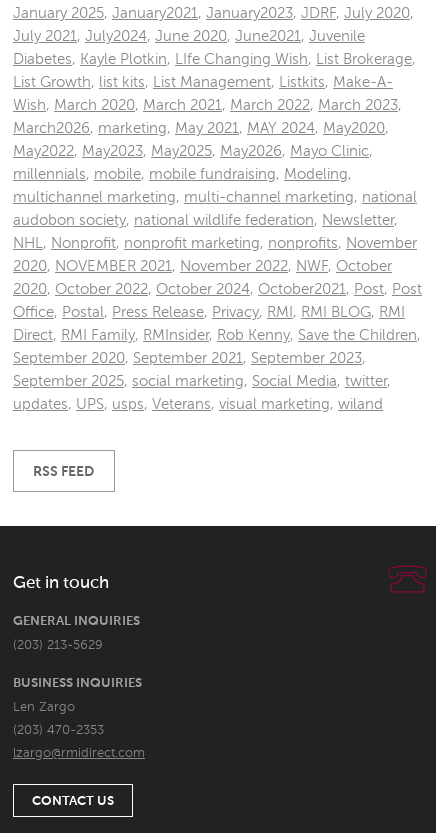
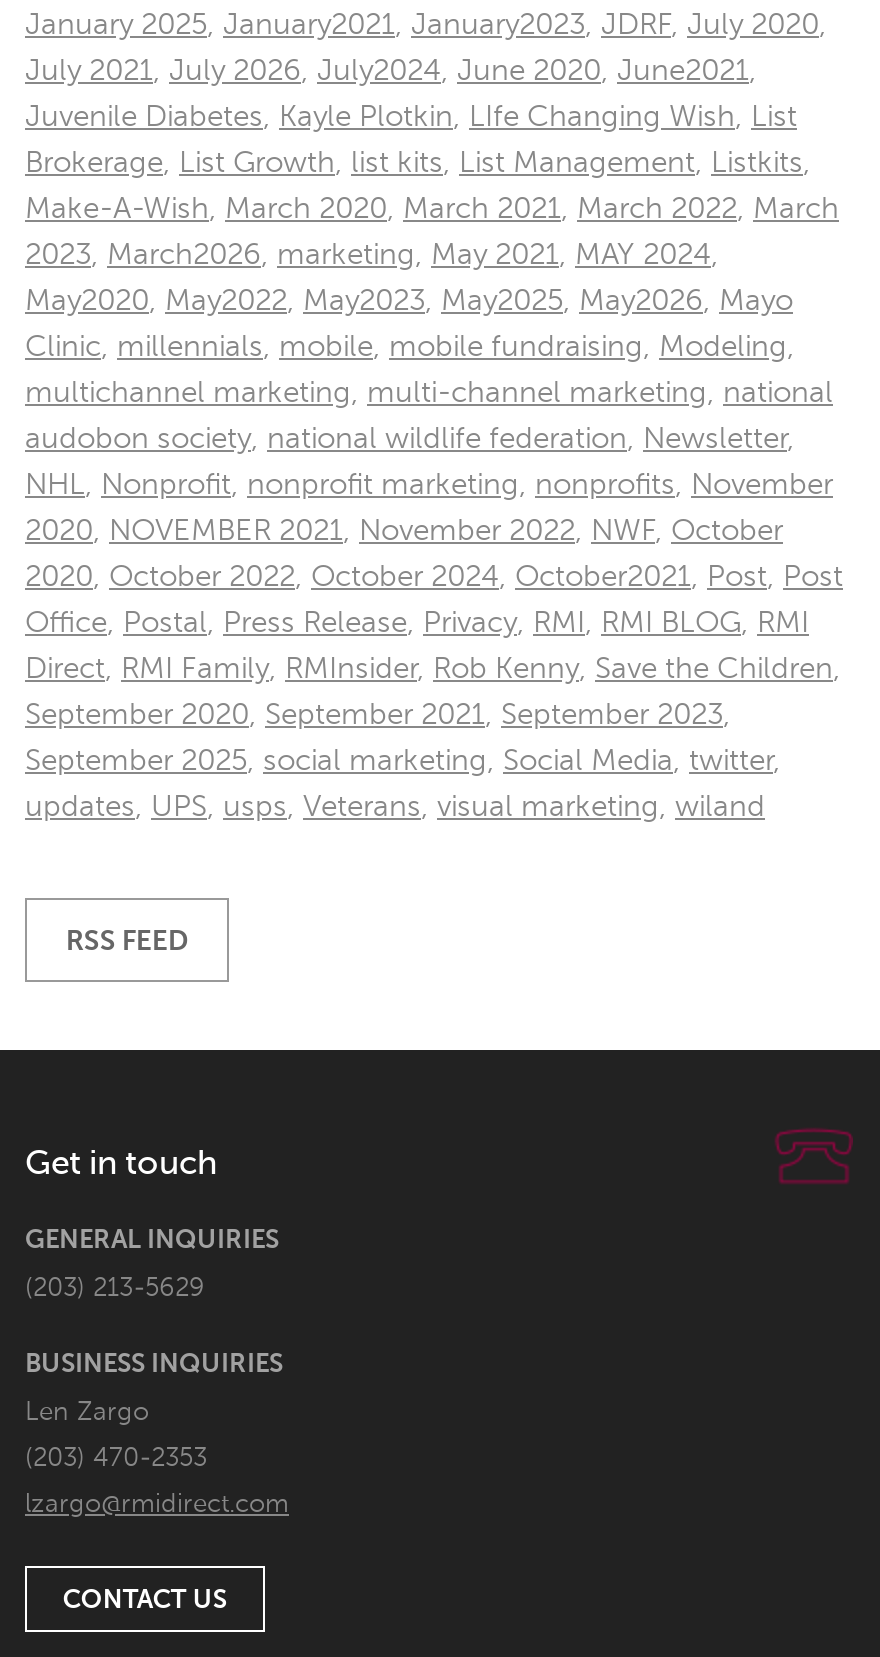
[13,29,365,44] July 2021, July2024, June 2020, June2021, Juvenile -> [25,55,757,85] July 2021, July 2026, July2024, June 2020, June2021,
[13,52,416,67] Diabetes, Kayle Plotkin, LIfe Changing Wish, List Brokerage, -> [25,101,797,131] Juvenile Diabetes, Kayle Plotkin, LIfe Changing Wish, List
[13,75,393,90] List Growth, list kits, List Management, Listkits, Make-A- -> [25,147,811,177] Brokerage, List Growth, list kits, List Management, Listkits,
[13,98,402,113] Wish, March 2020, March 2021, March 2022, March 2023, -> [25,193,839,223] Make-A-Wish, March 2020, March 2021, March 2022, March
[13,121,389,136] March2026, marketing, May 2021, MAY 2024, May2020, -> [25,239,719,269] 2023, March2026, marketing, May 2021, MAY 2024,
[13,144,373,159] May2022, May2023, May2025, May2026, Mayo Clinic, -> [25,285,793,315] May2020, May2022, May2023, May2025, May2026, Mayo
[13,167,352,182] millennials, mobile, mobile fundraising, Modeling, -> [25,331,795,361] Clinic, millennials, mobile, mobile fundraising, Modeling,

